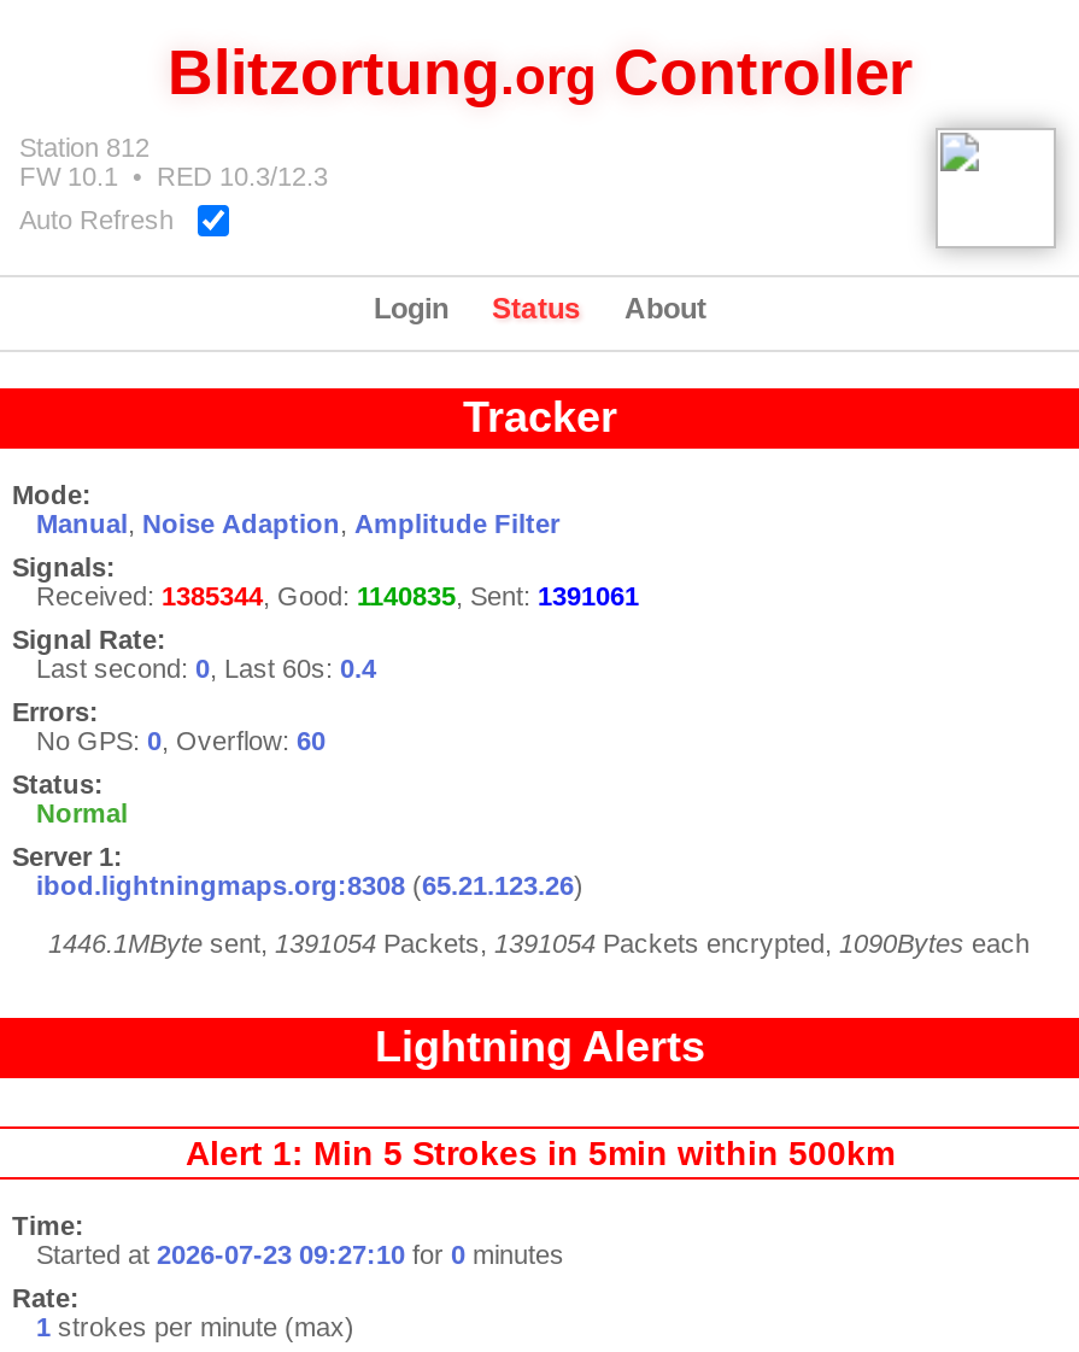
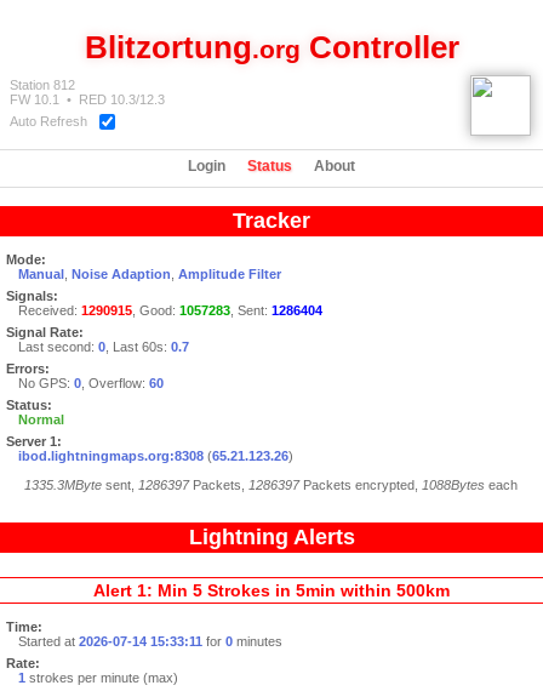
[36,582,639,611] Received: 1385344, Good: 1140835, Sent: 1391061 -> [18,303,322,318] Received: 1290915, Good: 1057283, Sent: 1286404
[36,654,376,683] Last second: 0, Last 60s: 0.4 -> [18,340,189,354] Last second: 0, Last 60s: 0.7
[48,929,1030,958] 1446.1MByte sent, 1391054 Packets, 1391054 Packets encrypted, 1090Bytes each -> [24,478,518,492] 1335.3MByte sent, 1286397 Packets, 1286397 Packets encrypted, 1088Bytes each
[36,1240,564,1269] Started at 2026-07-23 09:27:10 for 0 minutes -> [18,634,282,649] Started at 2026-07-14 15:33:11 for 0 minutes

